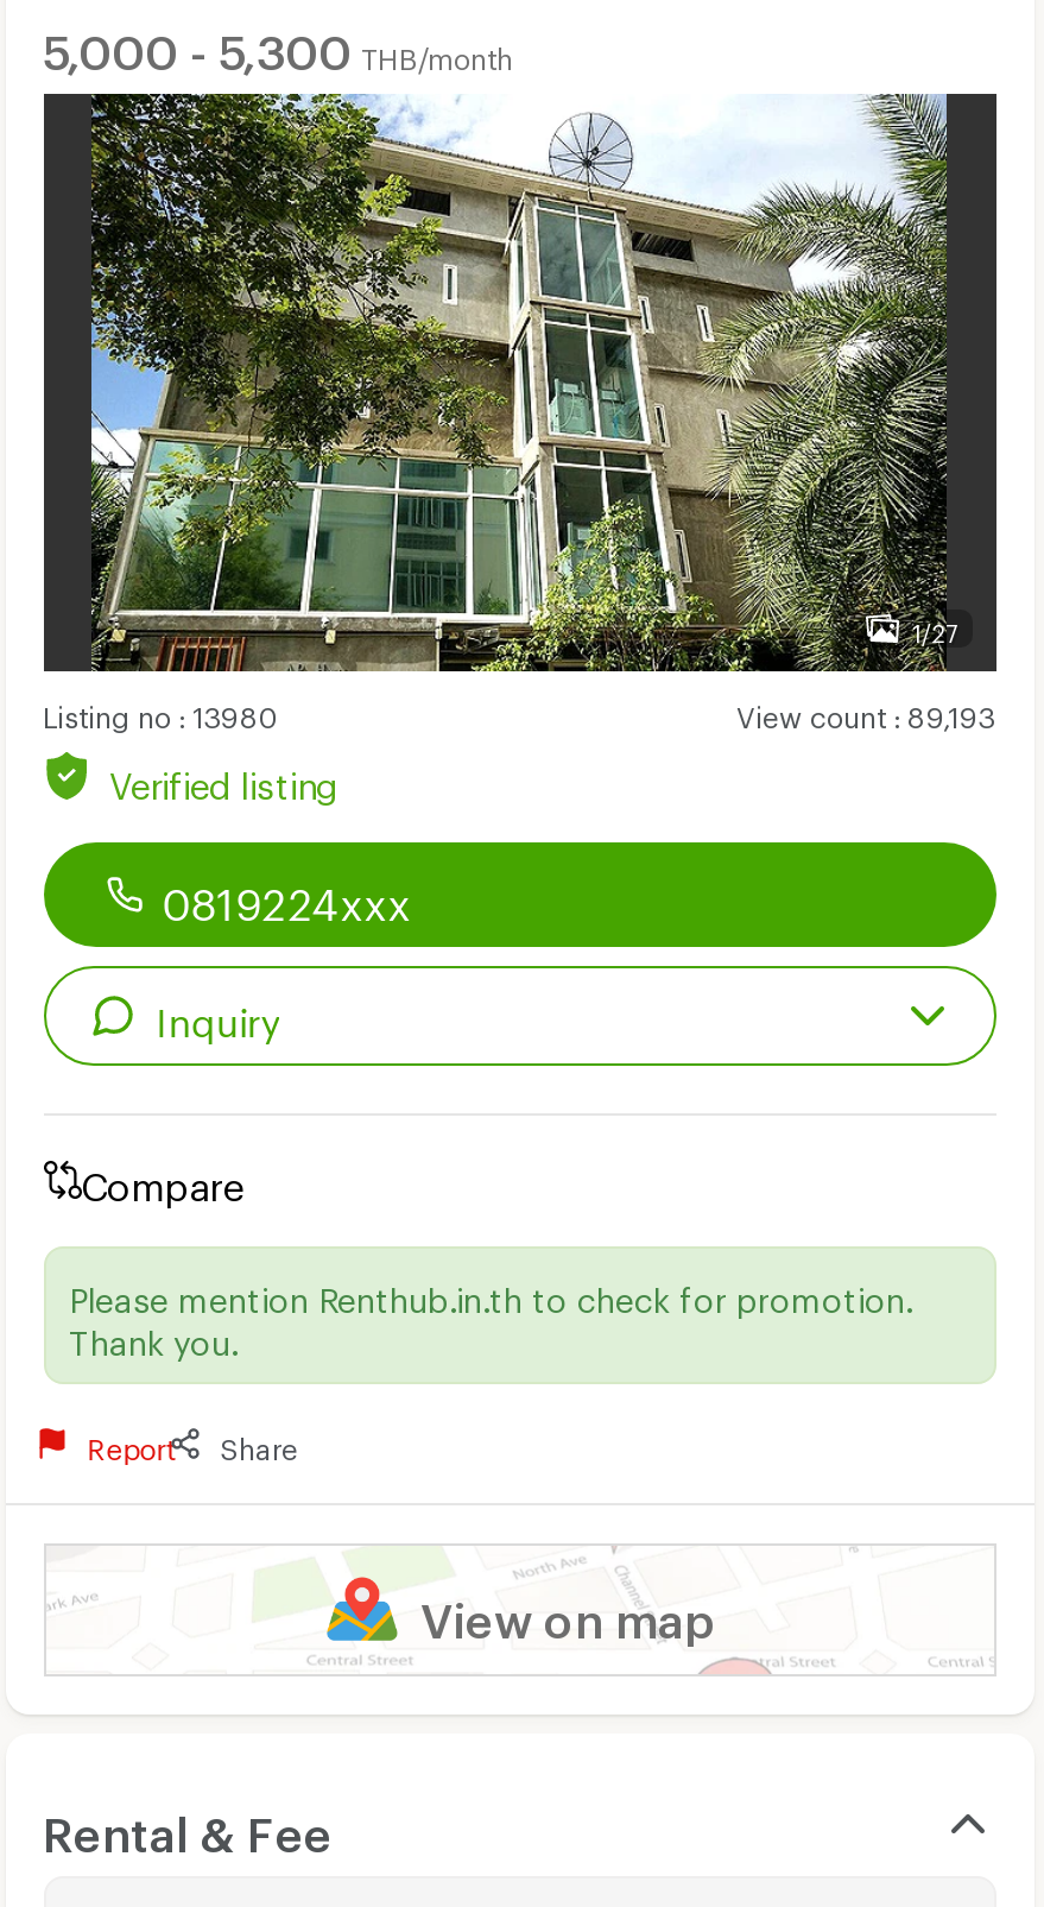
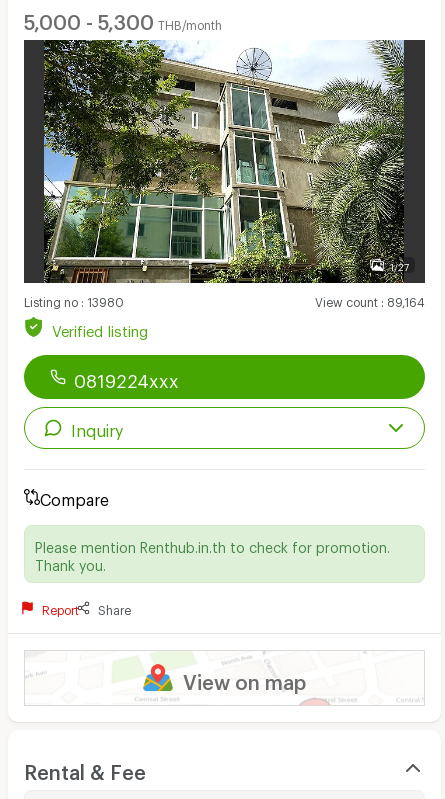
[736,699,995,722] View count: 89,193 -> [314,294,424,304] View count: 89,164

